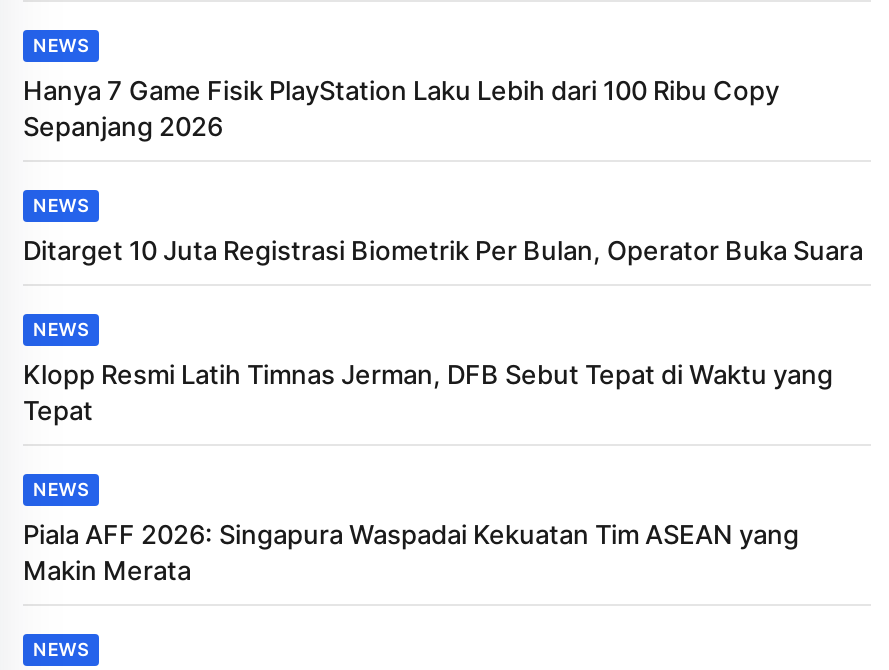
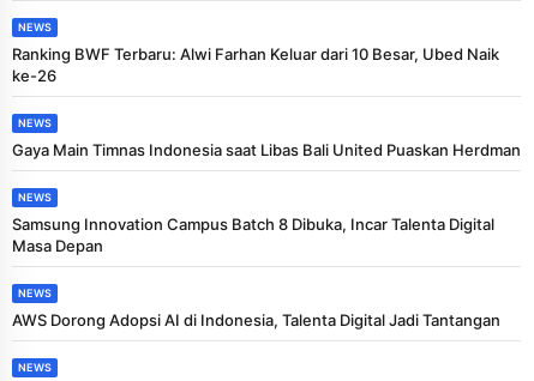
[23,73,779,141] Hanya 7 Game Fisik PlayStation Laku Lebih dari 100 Ribu Copy | Sepanjang 2026 -> [12,44,499,85] Ranking BWF Terbaru: Alwi Farhan Keluar dari 10 Besar, Ubed Naik | ke-26
[23,233,863,265] Ditarget 10 Juta Registrasi Biometrik Per Bulan, Operator Buka Suara -> [12,140,521,159] Gaya Main Timnas Indonesia saat Libas Bali United Puaskan Herdman
[23,357,833,425] Klopp Resmi Latih Timnas Jerman, DFB Sebut Tepat di Waktu yang | Tepat -> [12,214,494,255] Samsung Innovation Campus Batch 8 Dibuka, Incar Talenta Digital | Masa Depan
[23,517,799,585] Piala AFF 2026: Singapura Waspadai Kekuatan Tim ASEAN yang | Makin Merata -> [12,310,500,329] AWS Dorong Adopsi AI di Indonesia, Talenta Digital Jadi Tantangan

